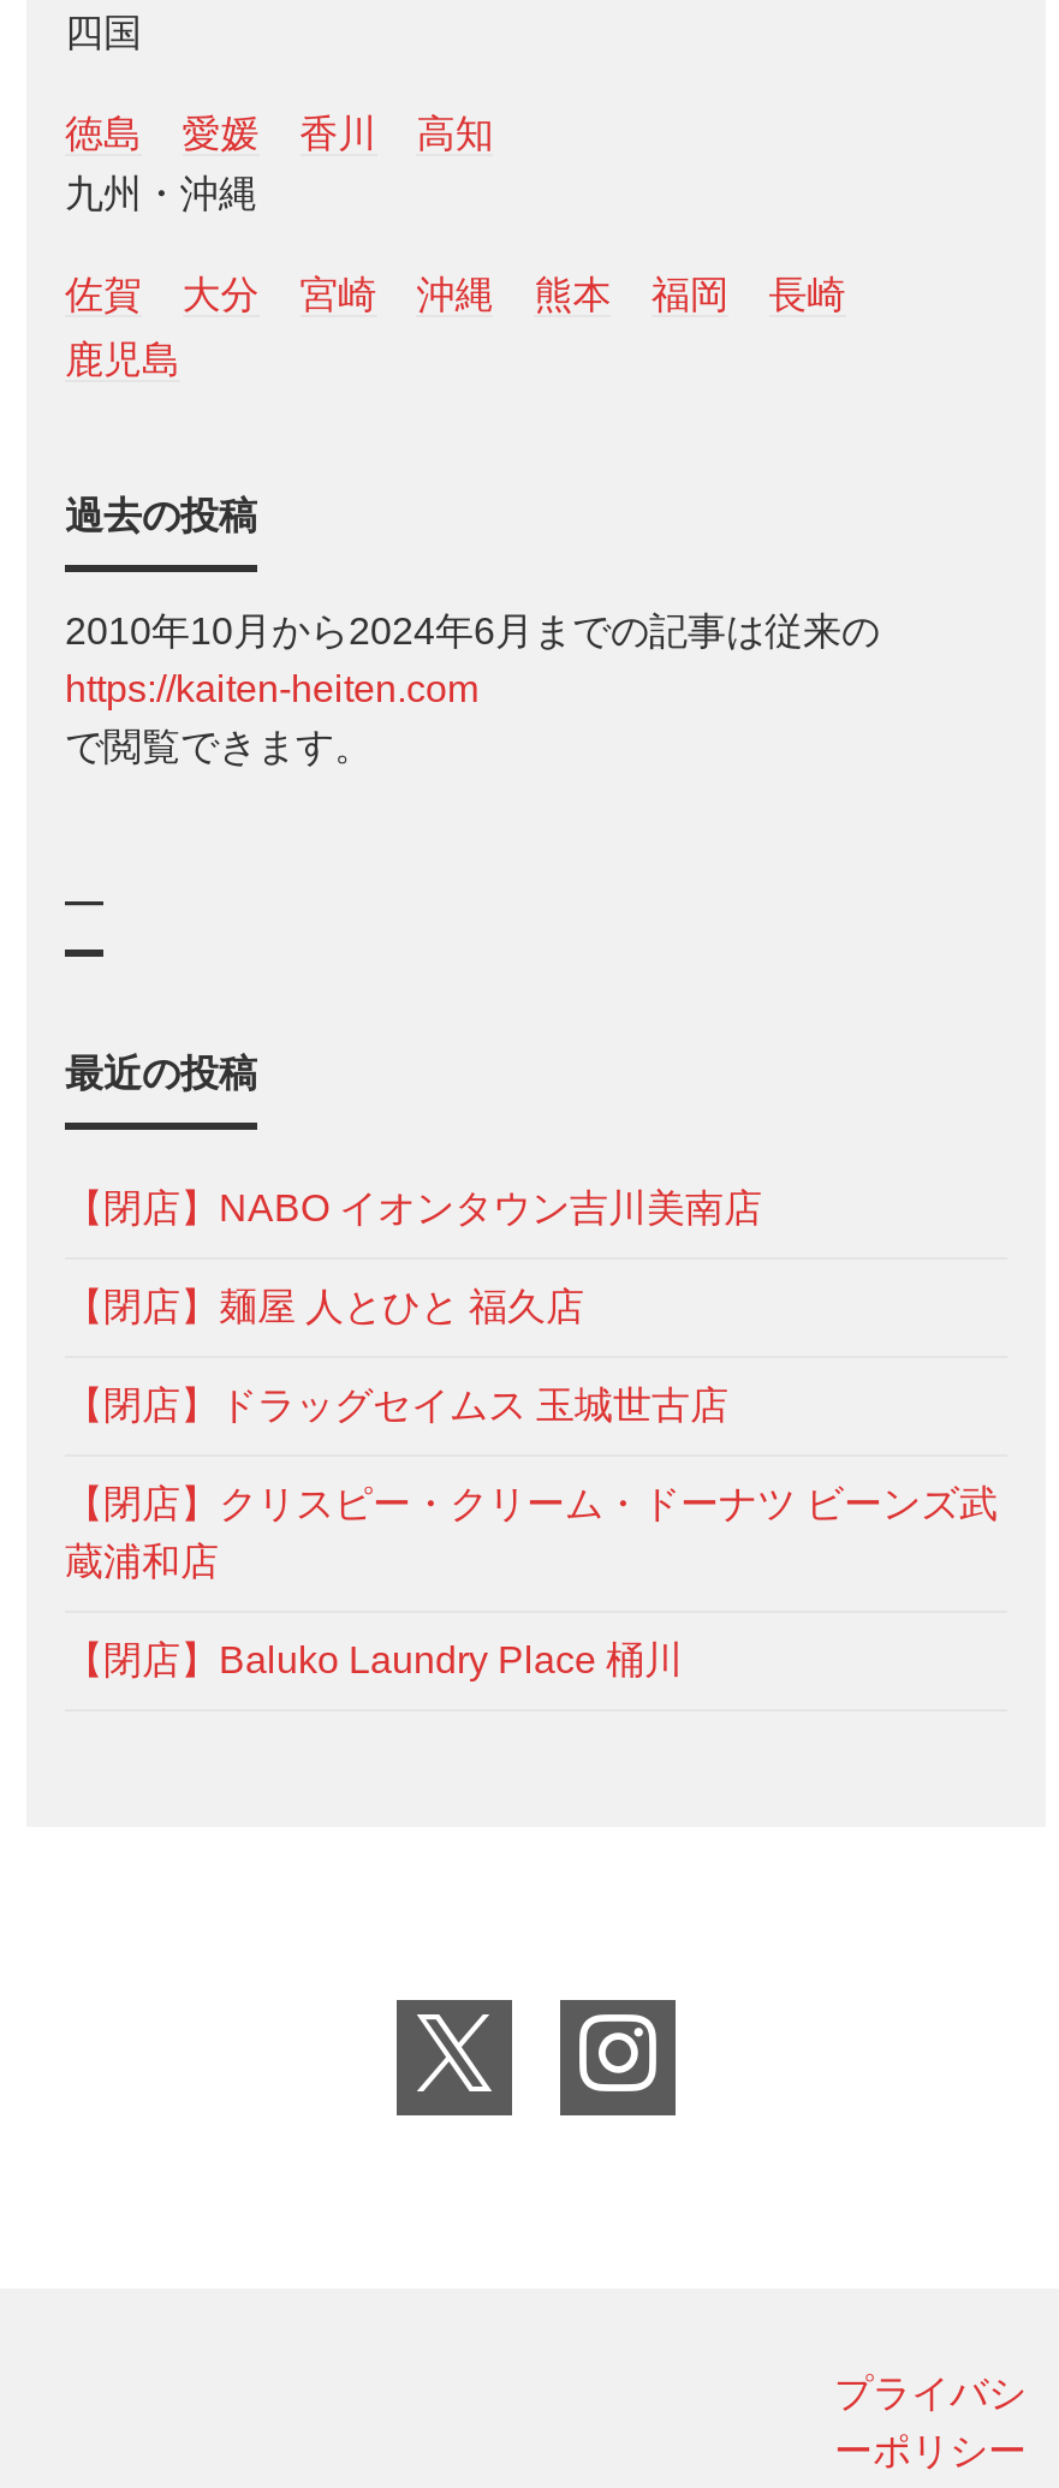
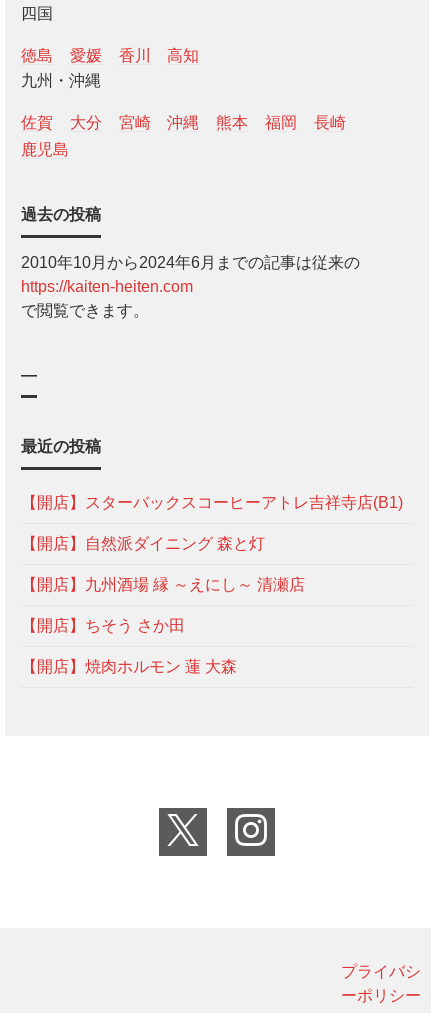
[65,1187,762,1228] 【閉店】NABO イオンタウン吉川美南店 -> [21,494,403,511] 【開店】スターバックスコーヒーアトレ吉祥寺店(B1)
[65,1285,584,1326] 【閉店】麺屋 人とひと 福久店 -> [21,535,265,552] 【開店】自然派ダイニング 森と灯
[65,1384,728,1425] 【閉店】ドラッグセイムス 玉城世古店 -> [21,576,305,593] 【開店】九州酒場 縁 ～えにし～ 清瀬店
[65,1482,998,1581] 【閉店】クリスピー・クリーム・ドーナツ ビーンズ武 | 蔵浦和店 -> [21,617,185,634] 【開店】ちそう さか田
[65,1639,683,1680] 【閉店】Baluko Laundry Place 桶川 -> [21,658,237,675] 【開店】焼肉ホルモン 蓮 大森

